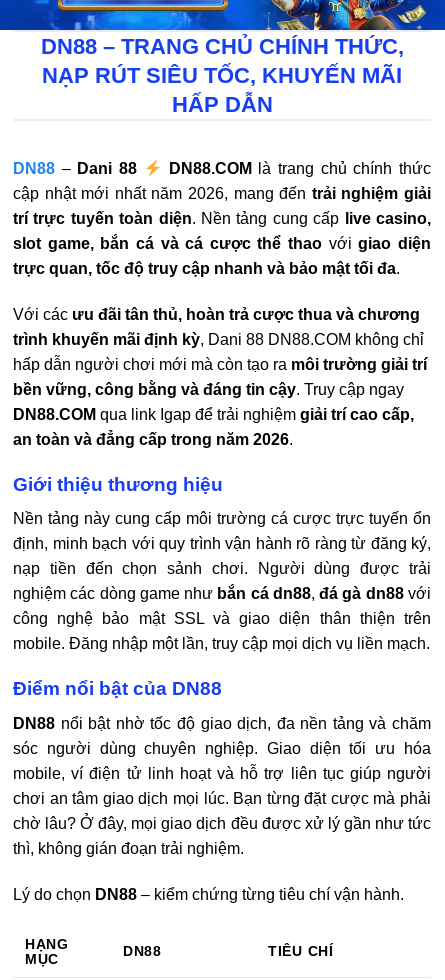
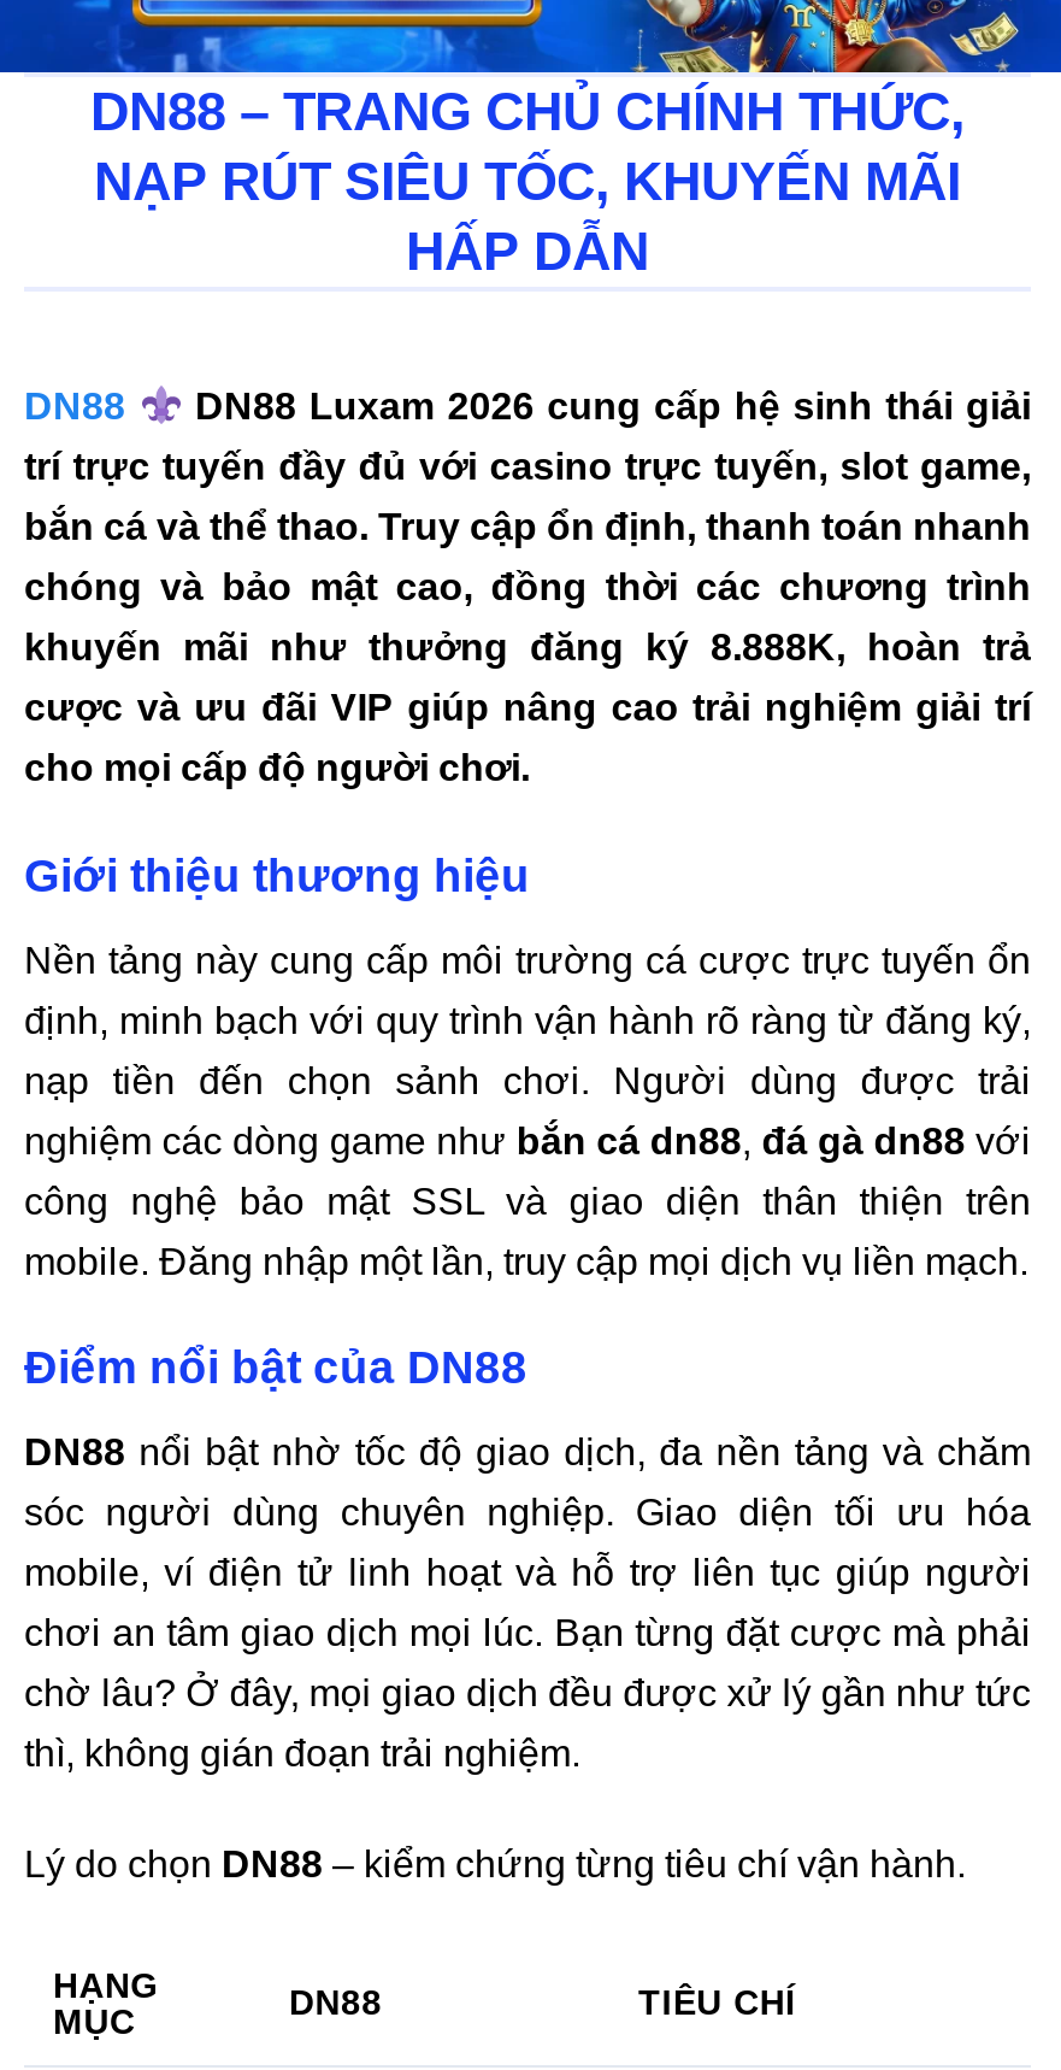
[13,160,431,448] DN88 – Dani 88 | DN88.COM là trang chủ chính thức | cập nhật mới nhất năm 2026, mang đến trải nghiệm giải | trí trực tuyến toàn diện. Nền tảng cung cấp live casino, | slot game, bắn cá và cá cược thể thao với giao diện | trực quan, tốc độ truy cập nhanh và bảo mật tối đa. | Với các ưu đãi tân thủ, hoàn trả cược thua và chương | trình khuyến mãi định kỳ, Dani 88 DN88.COM không chỉ | hấp dẫn người chơi mới mà còn tạo ra môi trường giải trí | bền vững, công bằng và đáng tin cậy. Truy cập ngay | DN88.COM qua link Igap để trải nghiệm giải trí cao cấp, | an toàn và đẳng cấp trong năm 2026. -> [24,386,1031,788] DN88 | DN88 Luxam 2026 cung cấp hệ sinh thái giải | trí trực tuyến đầy đủ với casino trực tuyến, slot game, | bắn cá và thể thao. Truy cập ổn định, thanh toán nhanh | chóng và bảo mật cao, đồng thời các chương trình | khuyến mãi như thưởng đăng ký 8.888K, hoàn trả | cược và ưu đãi VIP giúp nâng cao trải nghiệm giải trí | cho mọi cấp độ người chơi.

